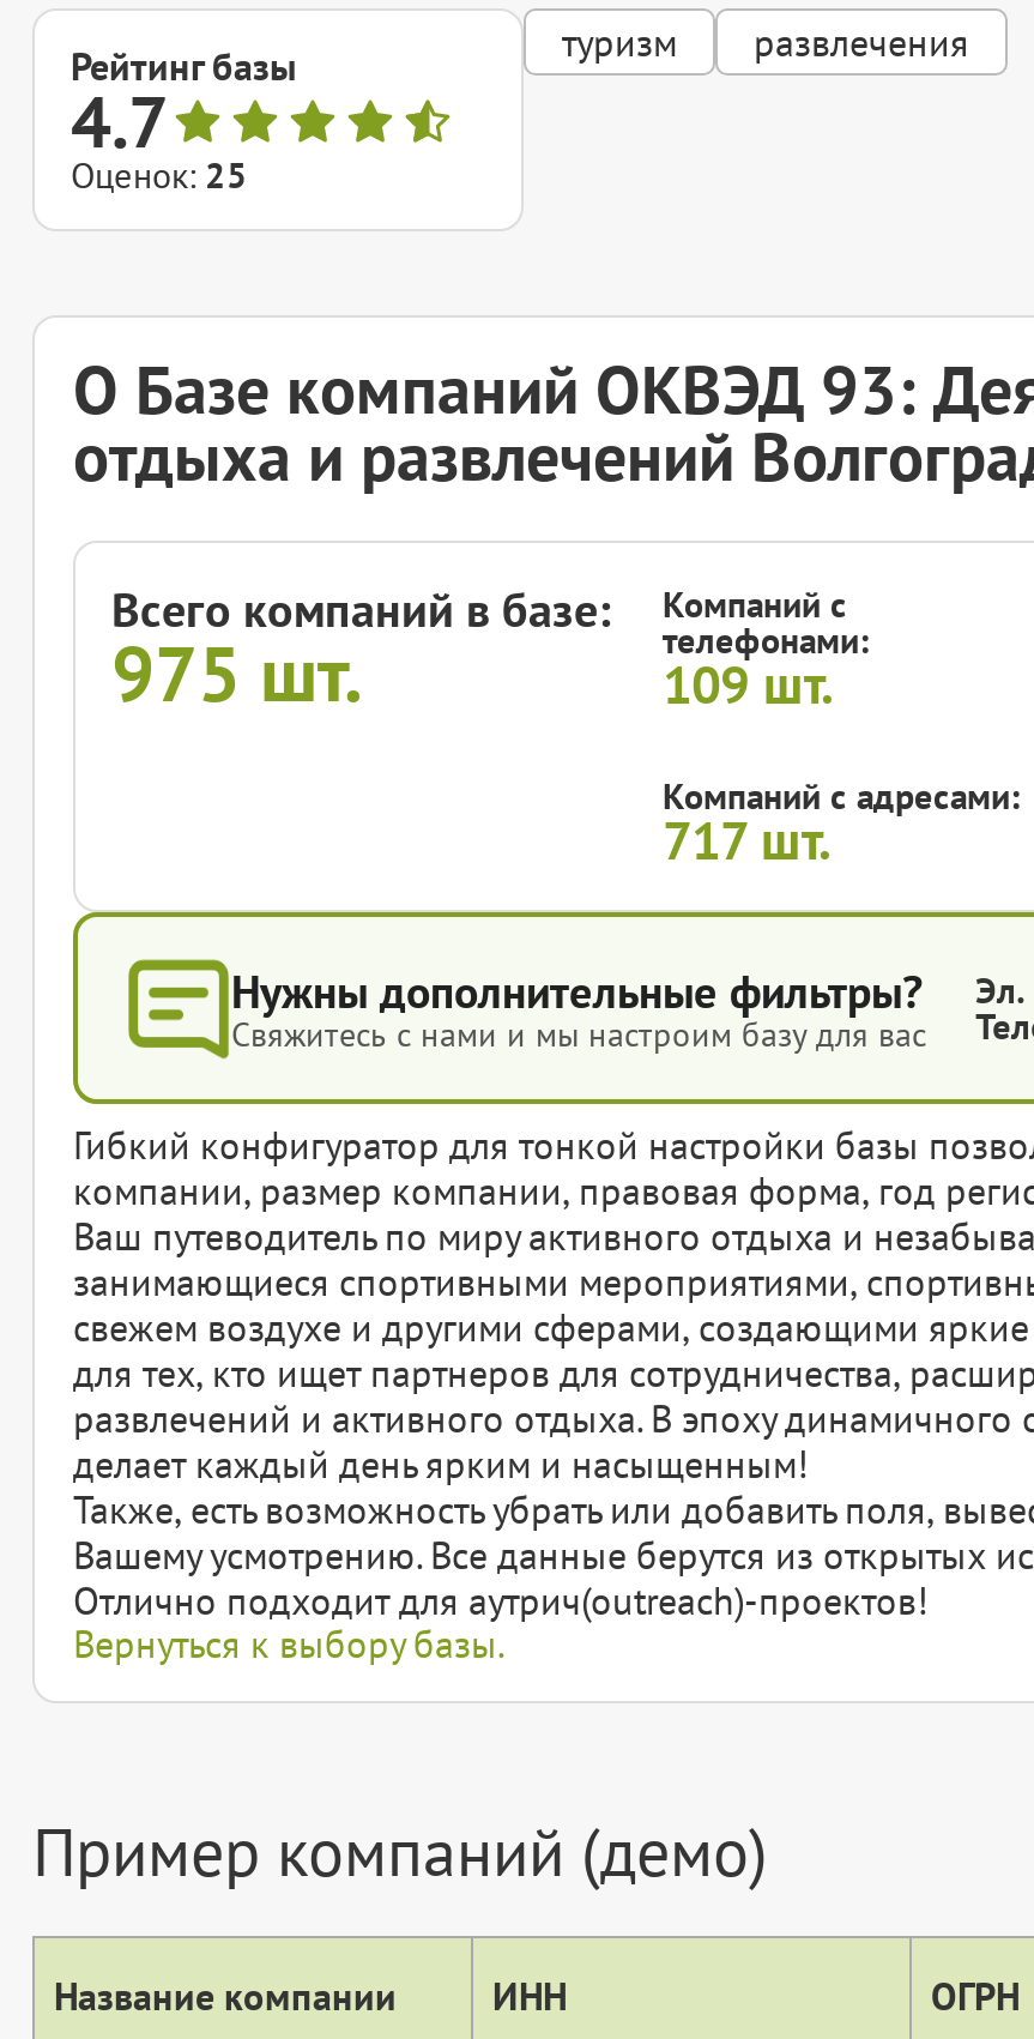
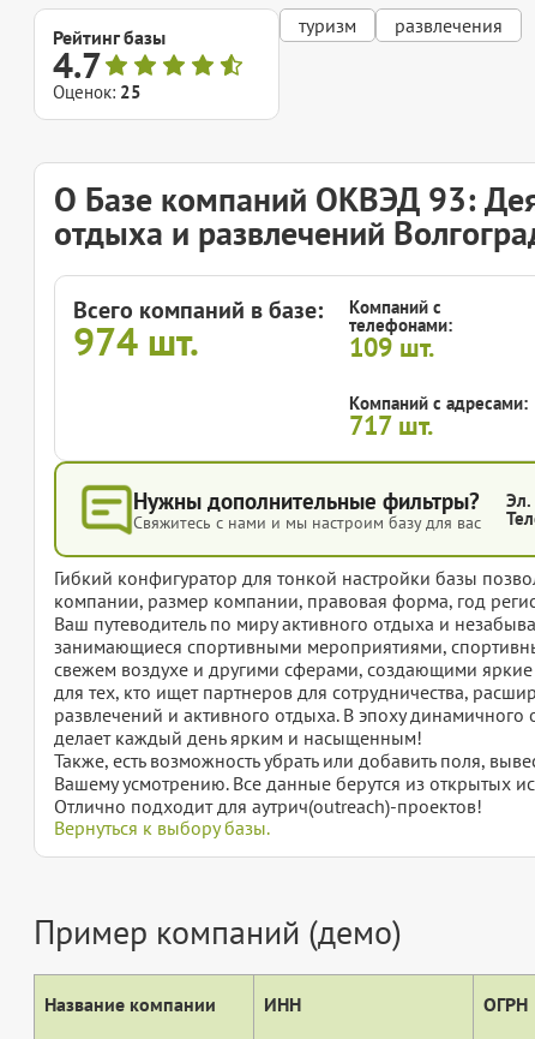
[111,622,363,723] 975шт. -> [73,316,199,366] 974шт.

